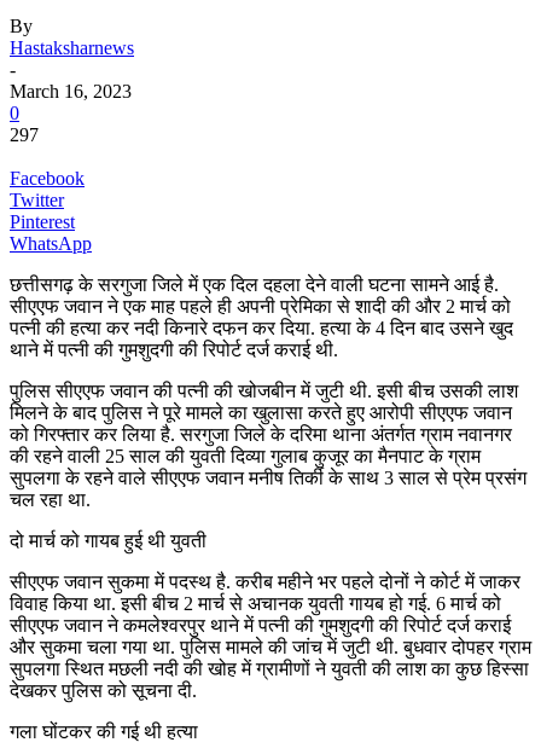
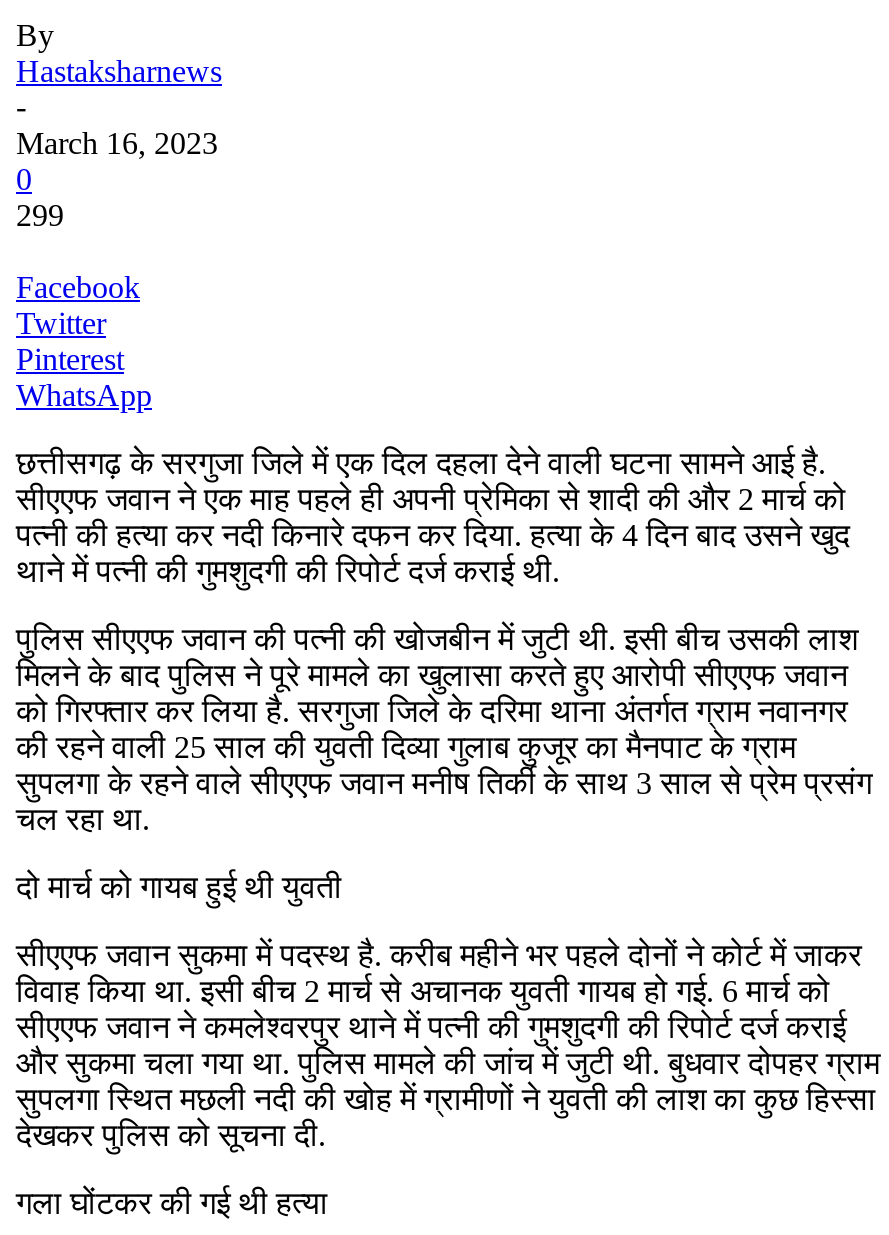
[10,124,39,145] 297 -> [16,198,64,232] 299

